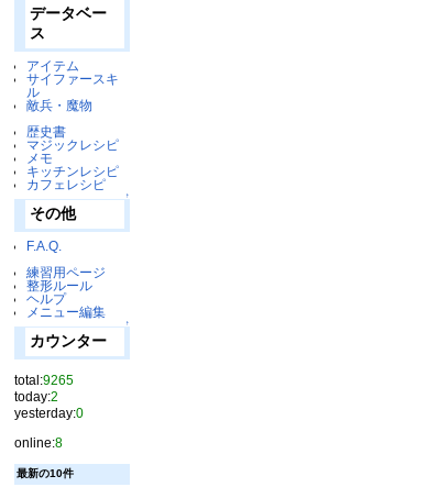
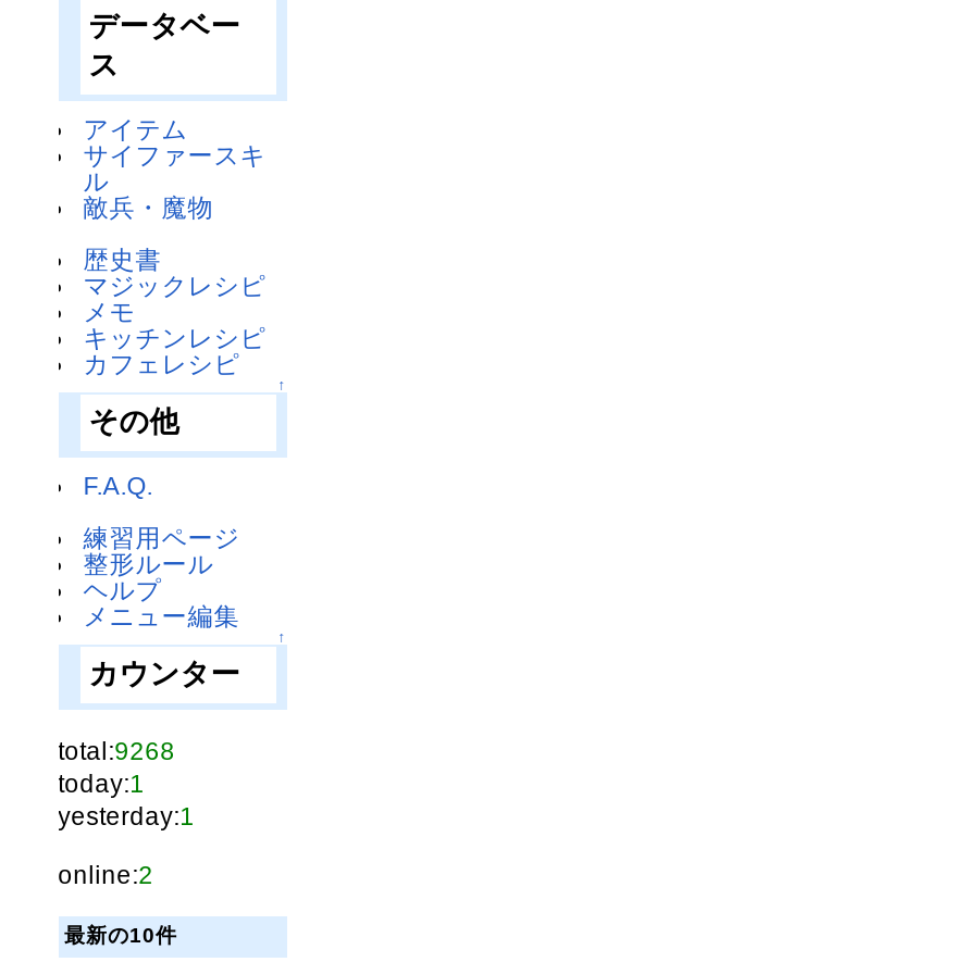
[14,373,73,387] total:9265 -> [58,737,175,765] total:9268
[14,390,58,404] today:2 -> [58,769,145,798] today:1
[14,406,83,420] yesterday:0 -> [58,802,195,830] yesterday:1
[14,435,62,450] online:8 -> [58,860,154,888] online:2

